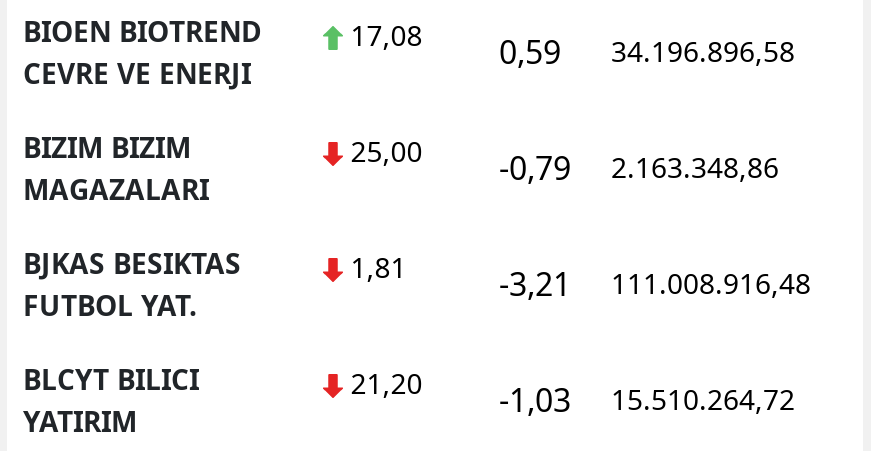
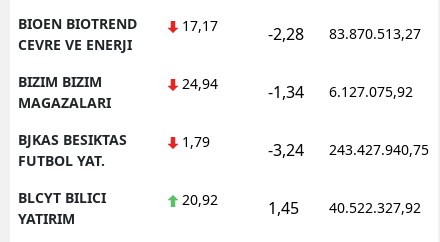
[351,16,423,54] 17,08 -> [182,16,218,35] 17,17
[499,30,561,74] 0,59 -> [268,23,304,45] -2,28
[611,32,795,70] 34.196.896,58 -> [329,24,421,43] 83.870.513,27
[351,132,423,170] 25,00 -> [182,74,218,93] 24,94
[499,146,571,190] -0,79 -> [268,81,304,103] -1,34
[611,148,779,186] 2.163.348,86 -> [329,82,413,101] 6.127.075,92
[351,248,407,286] 1,81 -> [182,132,210,151] 1,79
[499,262,571,306] -3,21 -> [268,139,304,161] -3,24
[611,264,811,302] 111.008.916,48 -> [329,140,429,159] 243.427.940,75
[351,364,423,402] 21,20 -> [182,190,218,209] 20,92
[499,378,571,422] -1,03 -> [268,197,299,219] 1,45
[611,380,795,418] 15.510.264,72 -> [329,198,421,217] 40.522.327,92

